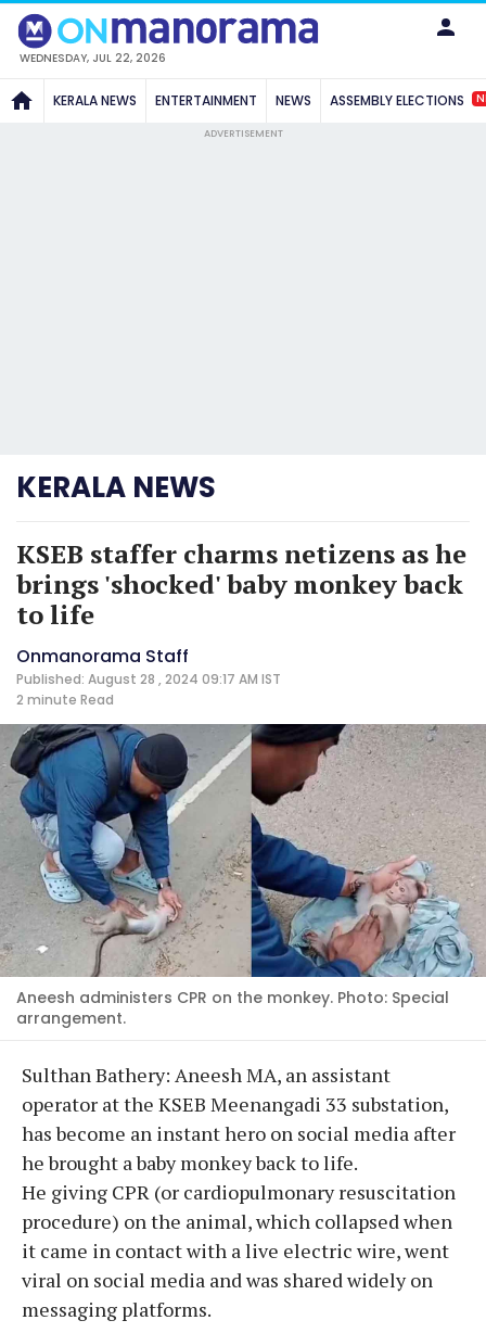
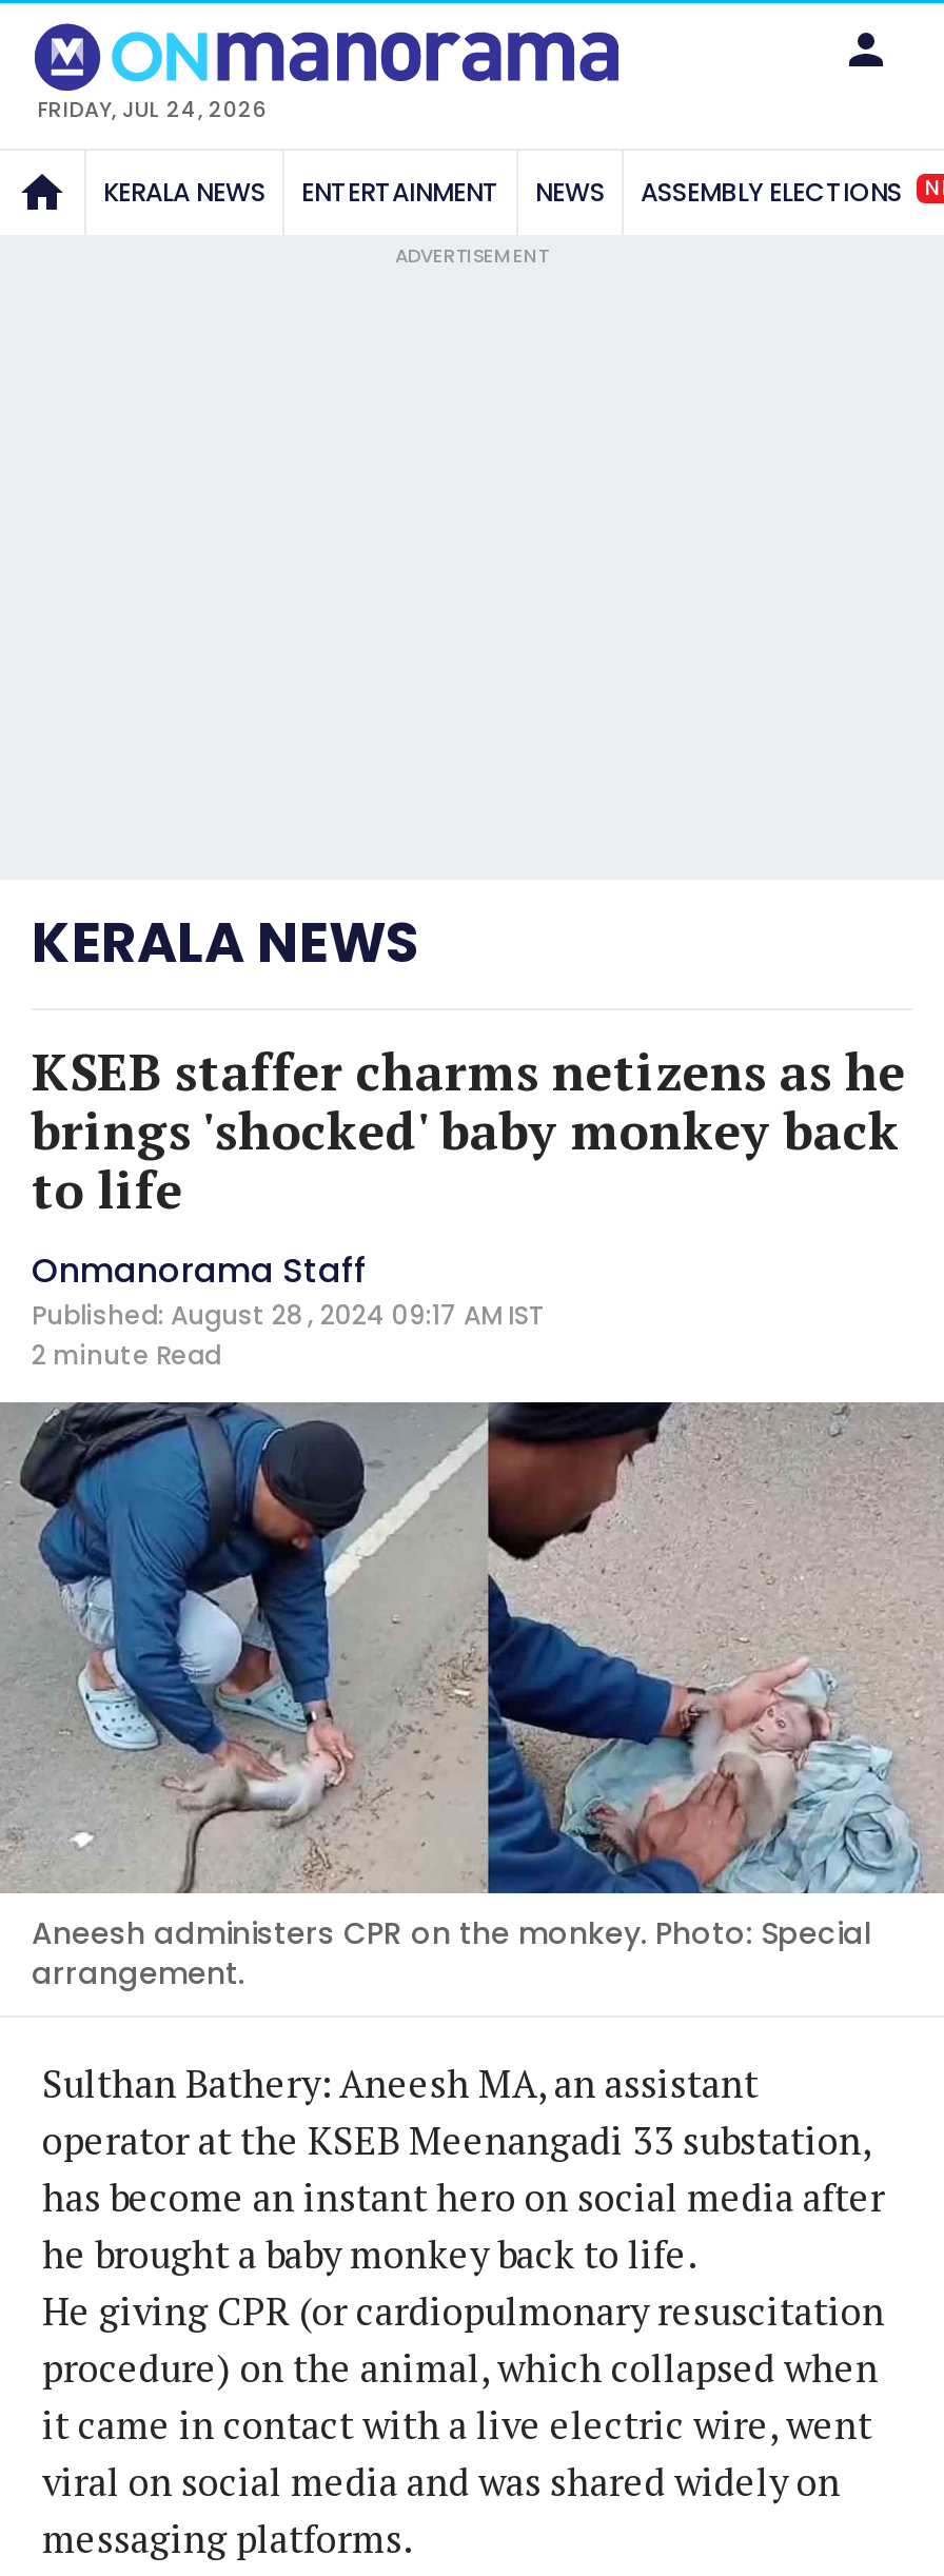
[20,50,166,66] WEDNESDAY, JUL 22, 2026 -> [38,93,268,125] FRIDAY, JUL 24, 2026

